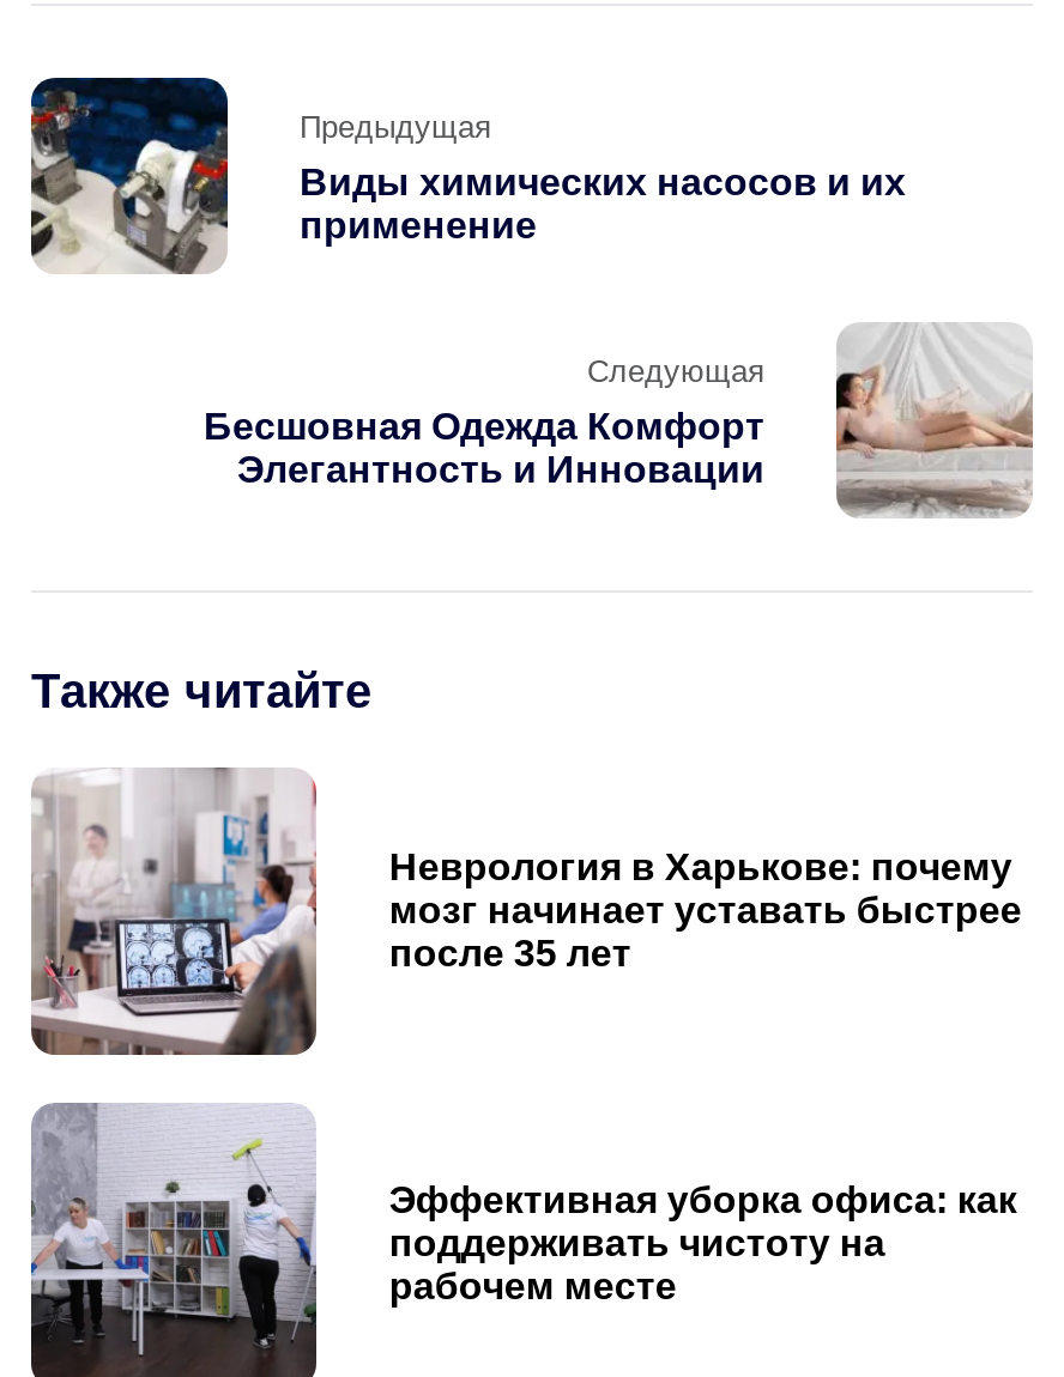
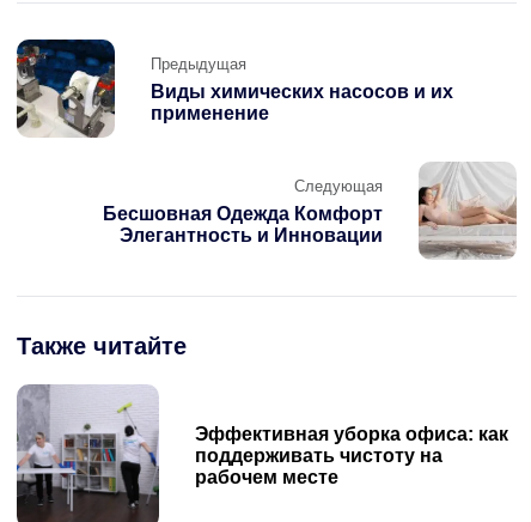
[29,768,1022,1060] [image] | Неврология в Харькове: почему | мозг начинает уставать быстрее | после 35 лет -> none

